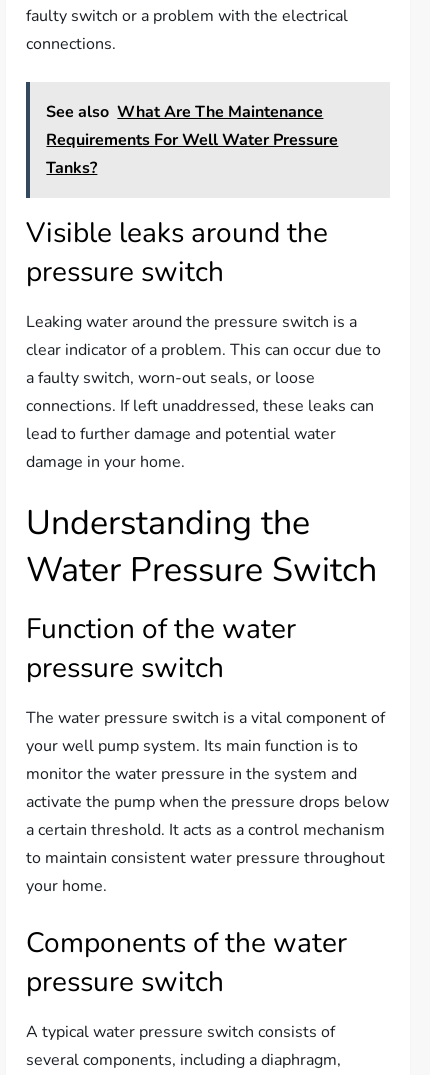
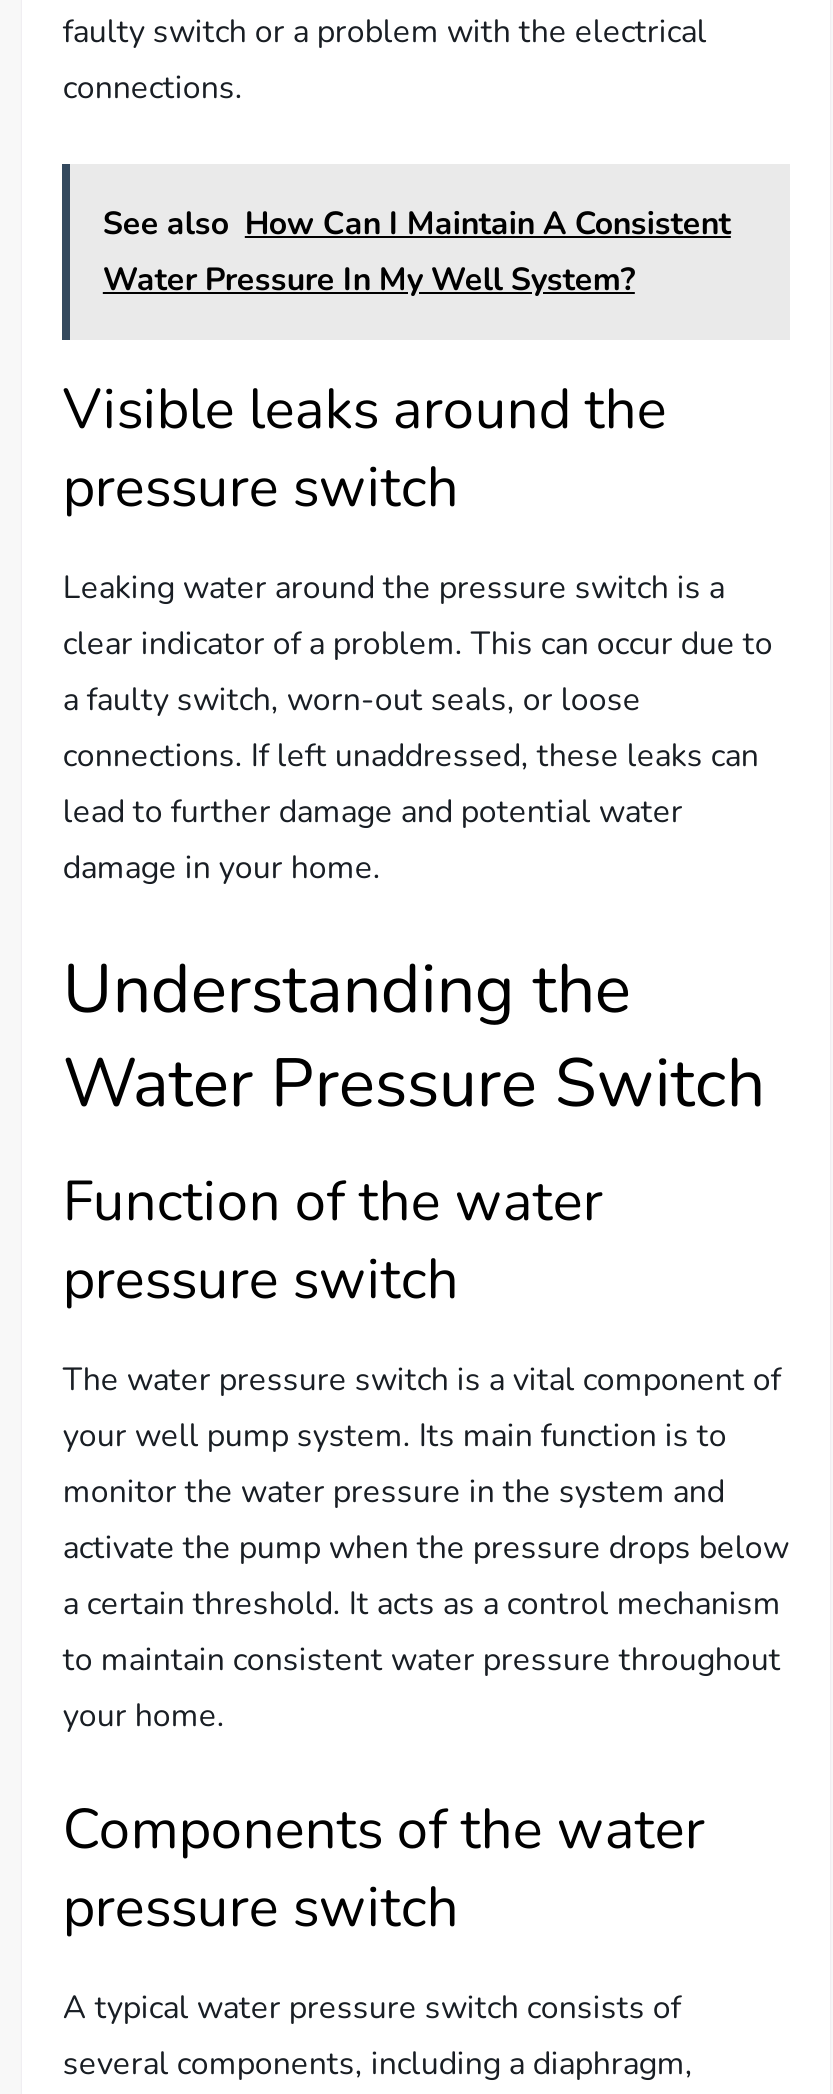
[46,101,338,179] See also What Are The Maintenance | Requirements For Well Water Pressure | Tanks? -> [103,202,731,302] See also How Can I Maintain A Consistent | Water Pressure In My Well System?

